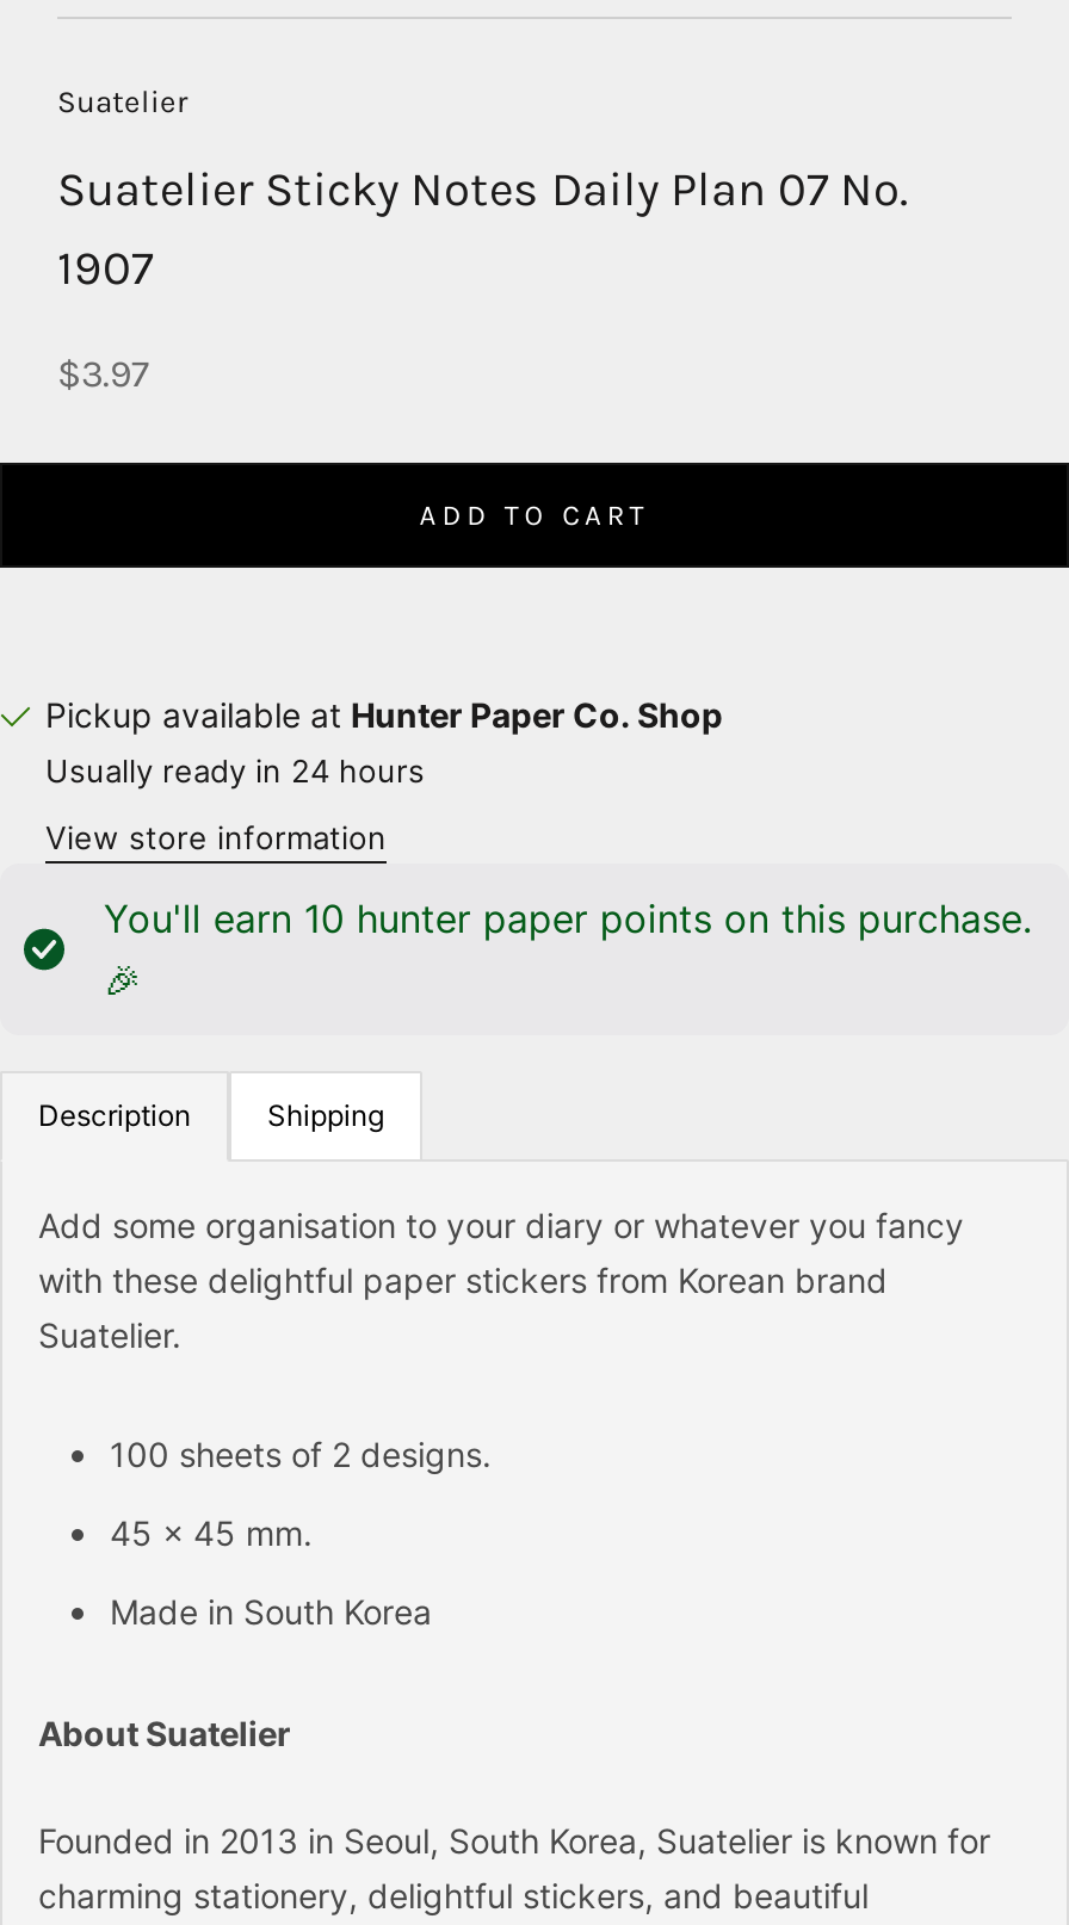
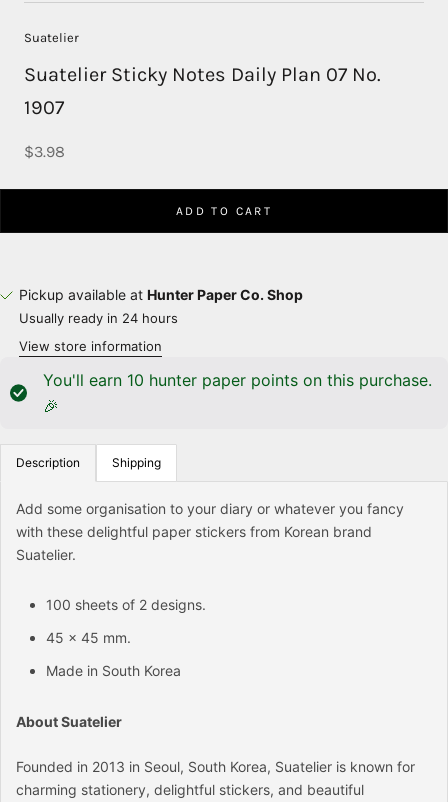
[57,351,150,396] $3.97 -> [24,142,65,161] $3.98

